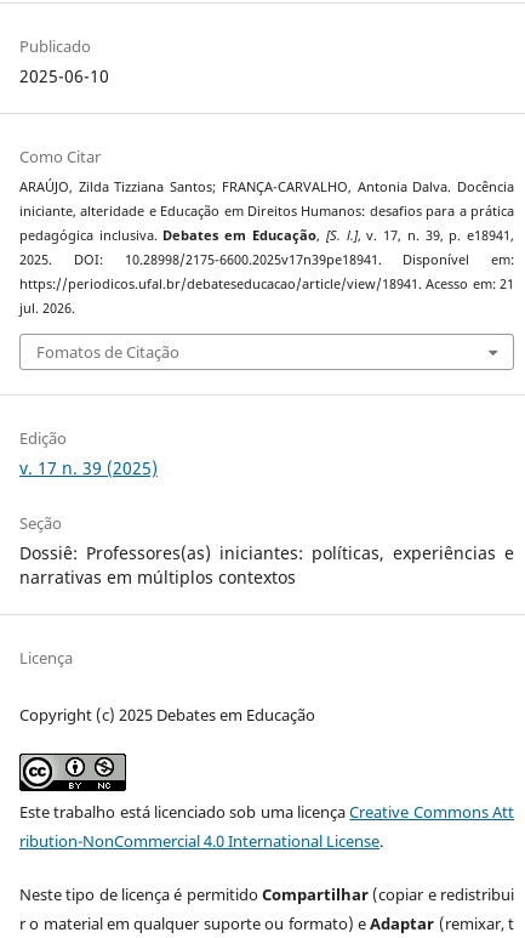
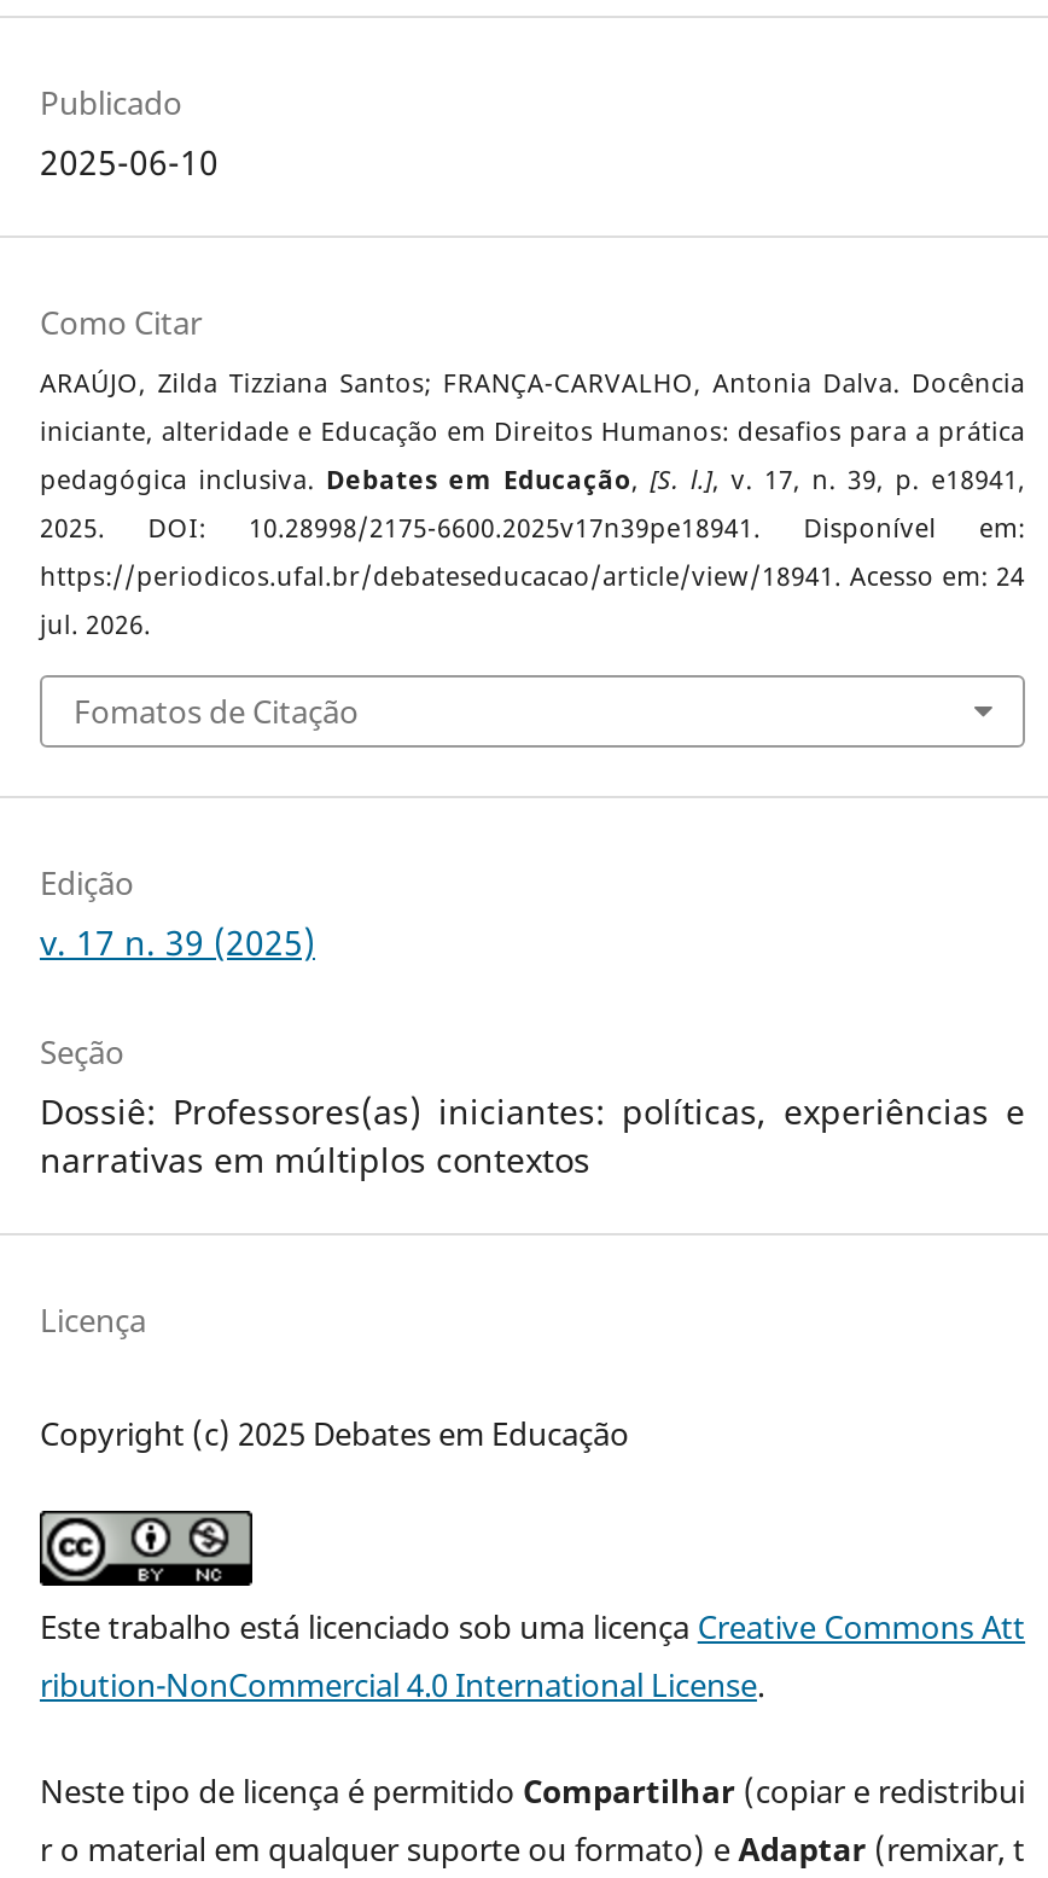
[19,276,514,293] https://periodicos.ufal.br/debateseducacao/article/view/18941. Acesso em: 21 -> [40,560,1025,593] https://periodicos.ufal.br/debateseducacao/article/view/18941. Acesso em: 24

